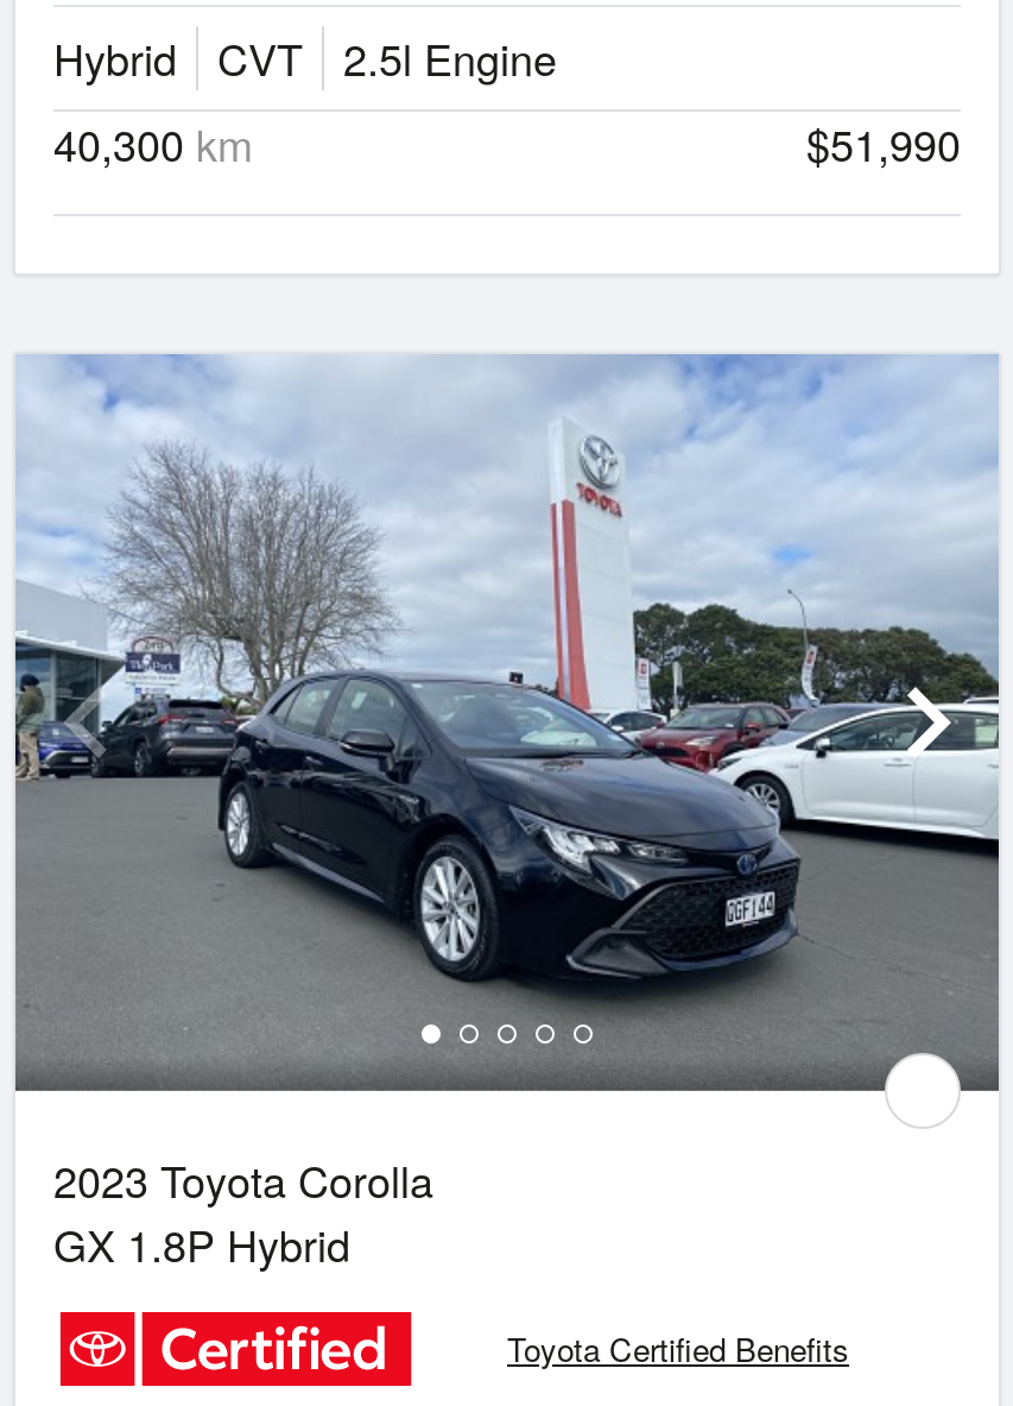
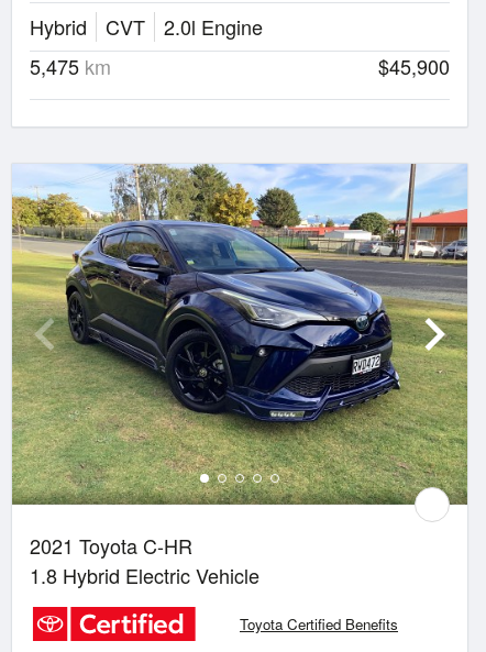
[53,25,961,173] 2.5l Engine | 40,300 km | $51,990 -> [30,12,450,80] 2.0l Engine | 5,475 km | $45,900
[13,354,1001,1275] [image] | 2023 Toyota Corolla | GX 1.8P Hybrid -> [11,163,468,590] [image] | 2021 Toyota C-HR | 1.8 Hybrid Electric Vehicle

